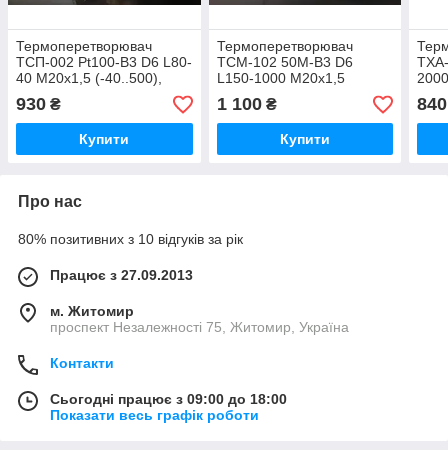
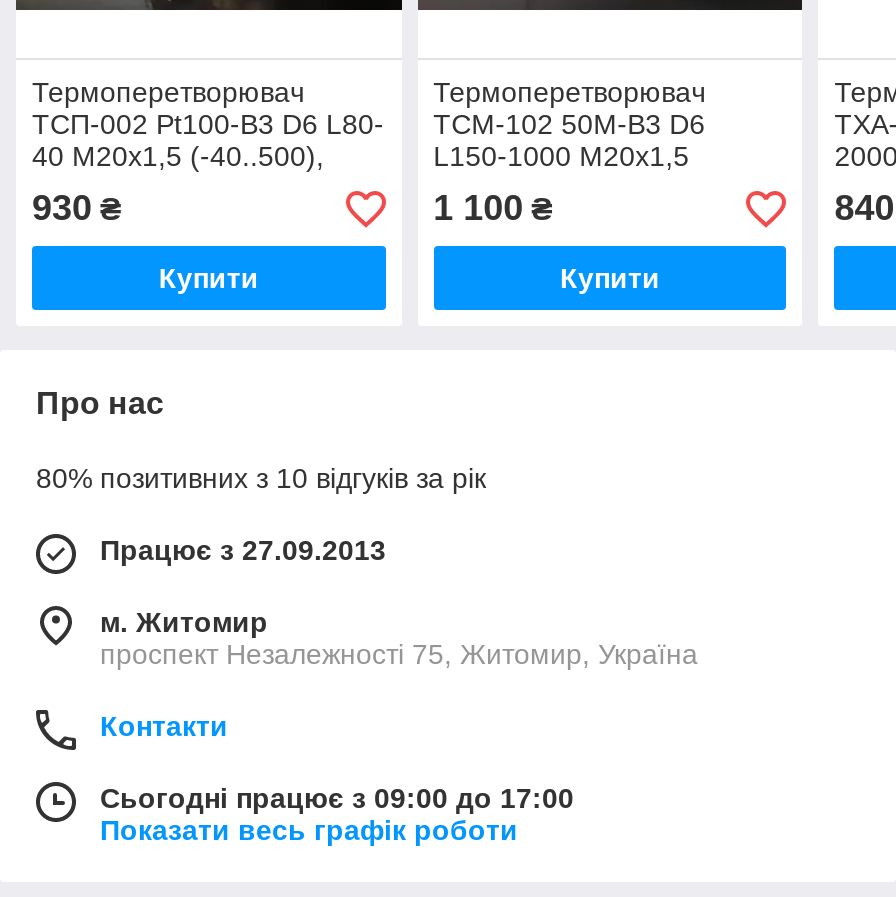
[50,391,287,407] Сьогодні працює з 09:00 до 18:00 -> [100,783,574,815] Сьогодні працює з 09:00 до 17:00

